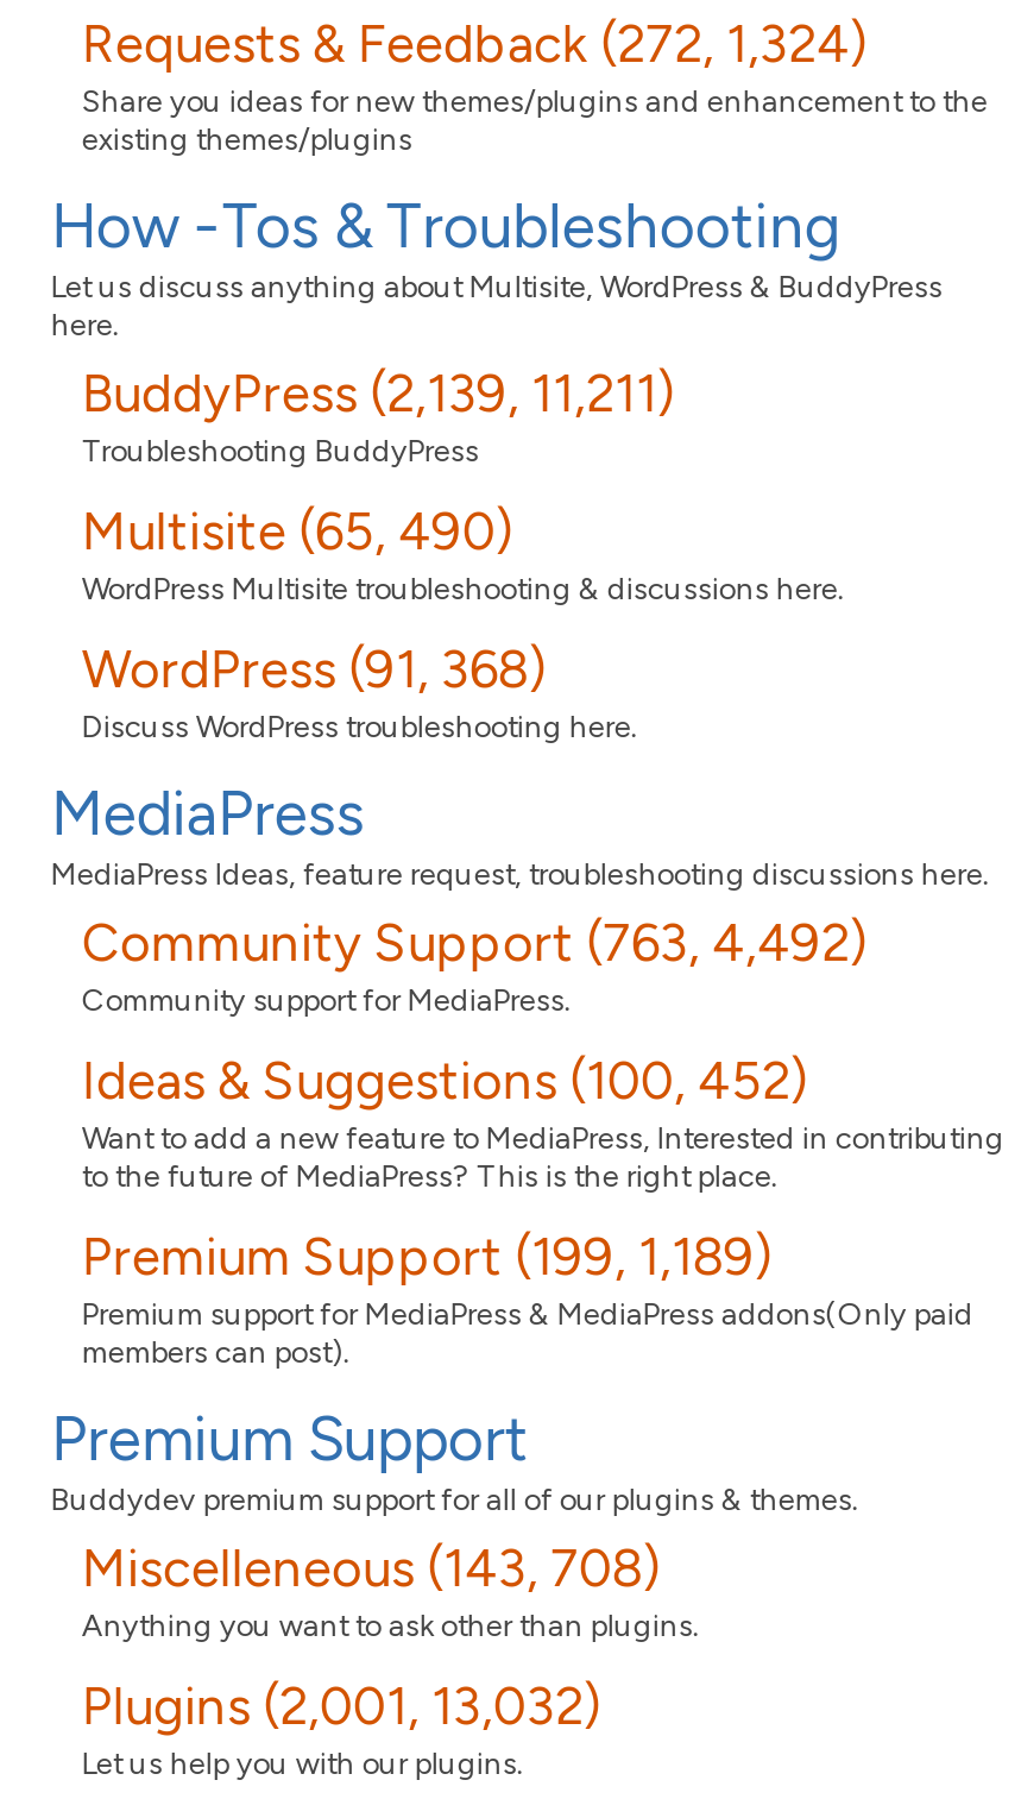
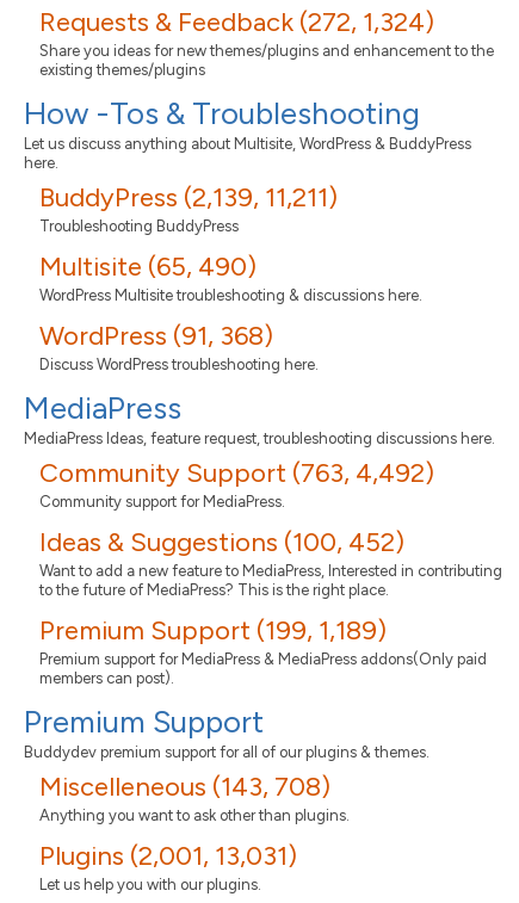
[82,1674,602,1738] Plugins (2,001, 13,032) -> [40,840,298,872] Plugins (2,001, 13,031)

